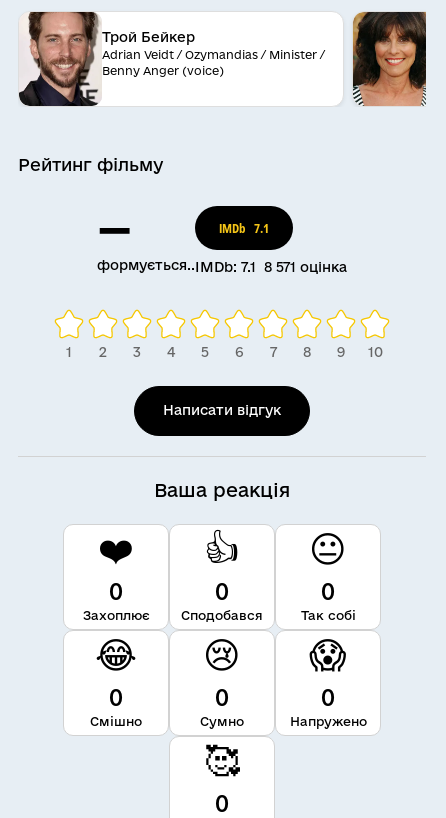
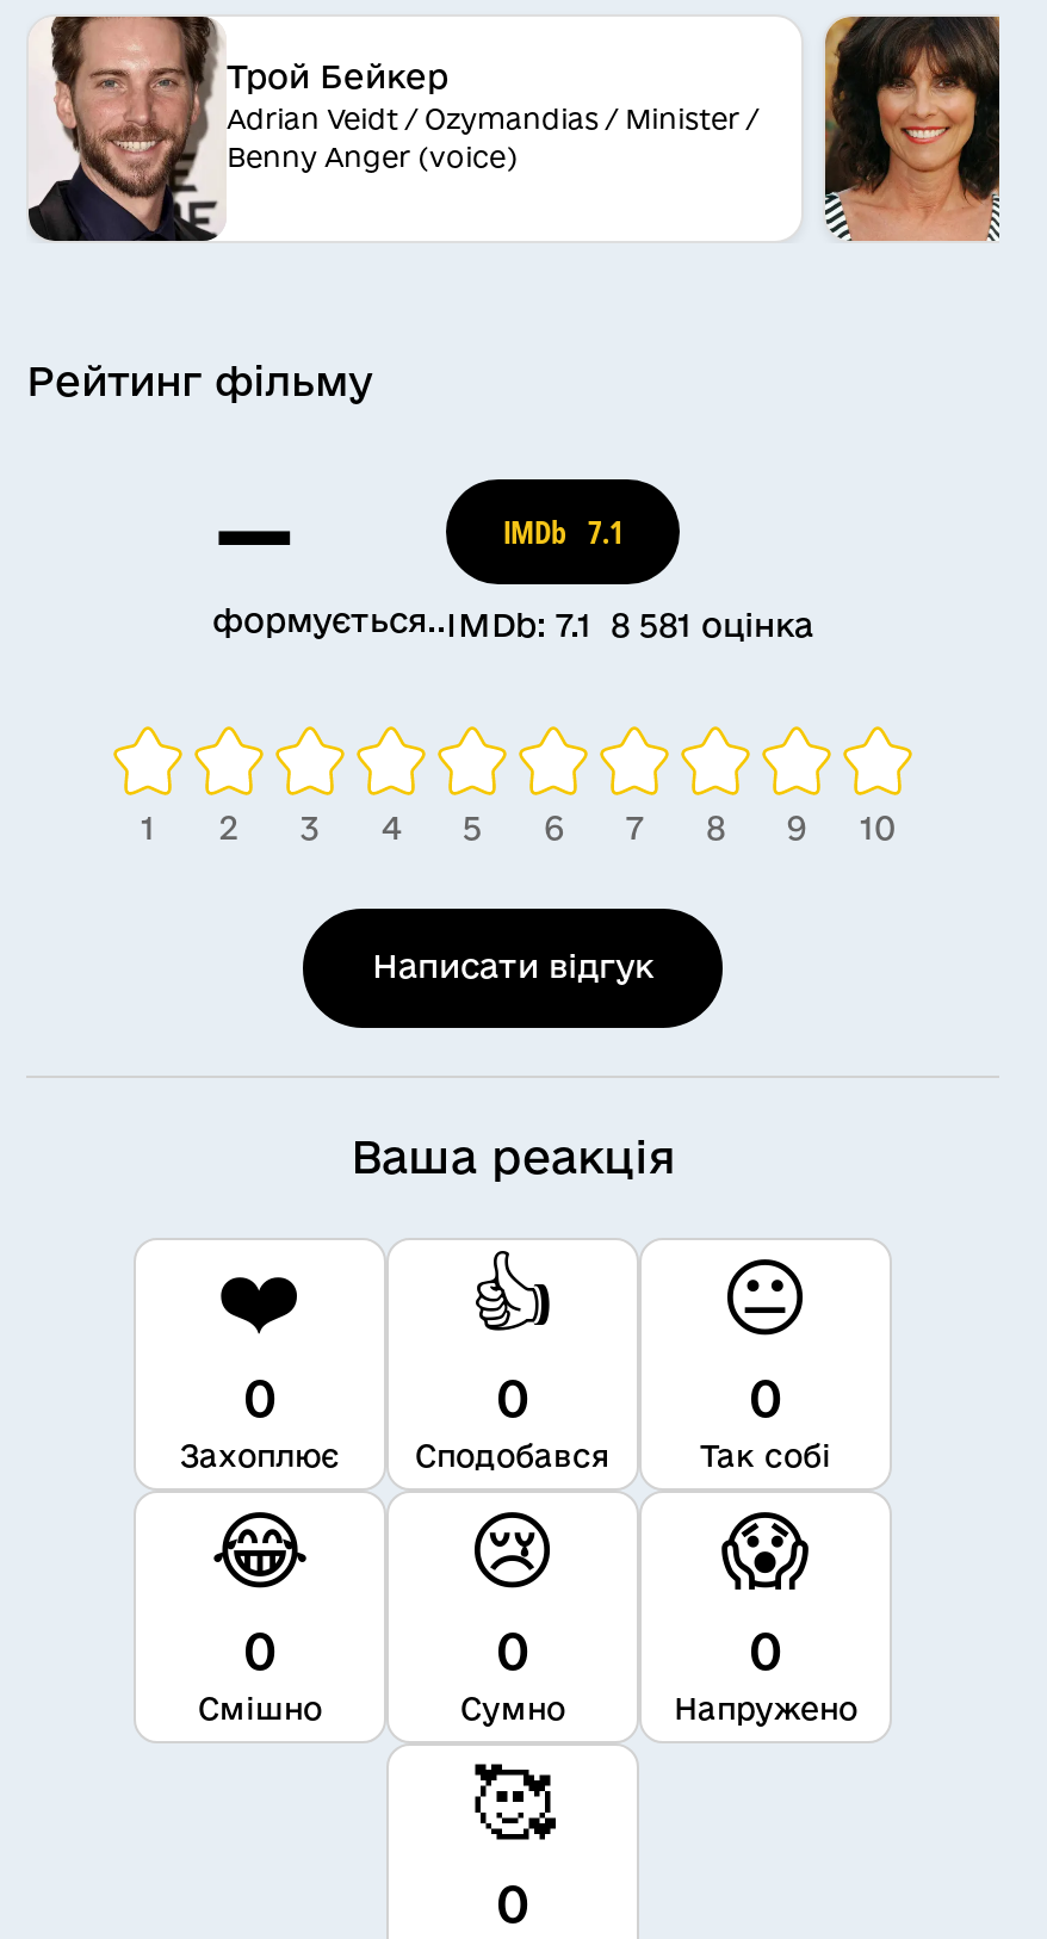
[97,257,347,275] формується.. IMDb: 7.1 8 571 оцінка -> [212,601,813,644] формується.. IMDb: 7.1 8 581 оцінка

